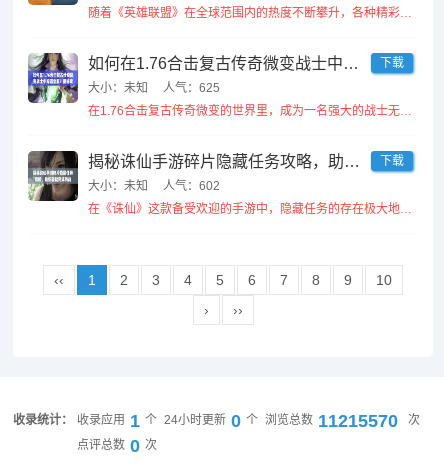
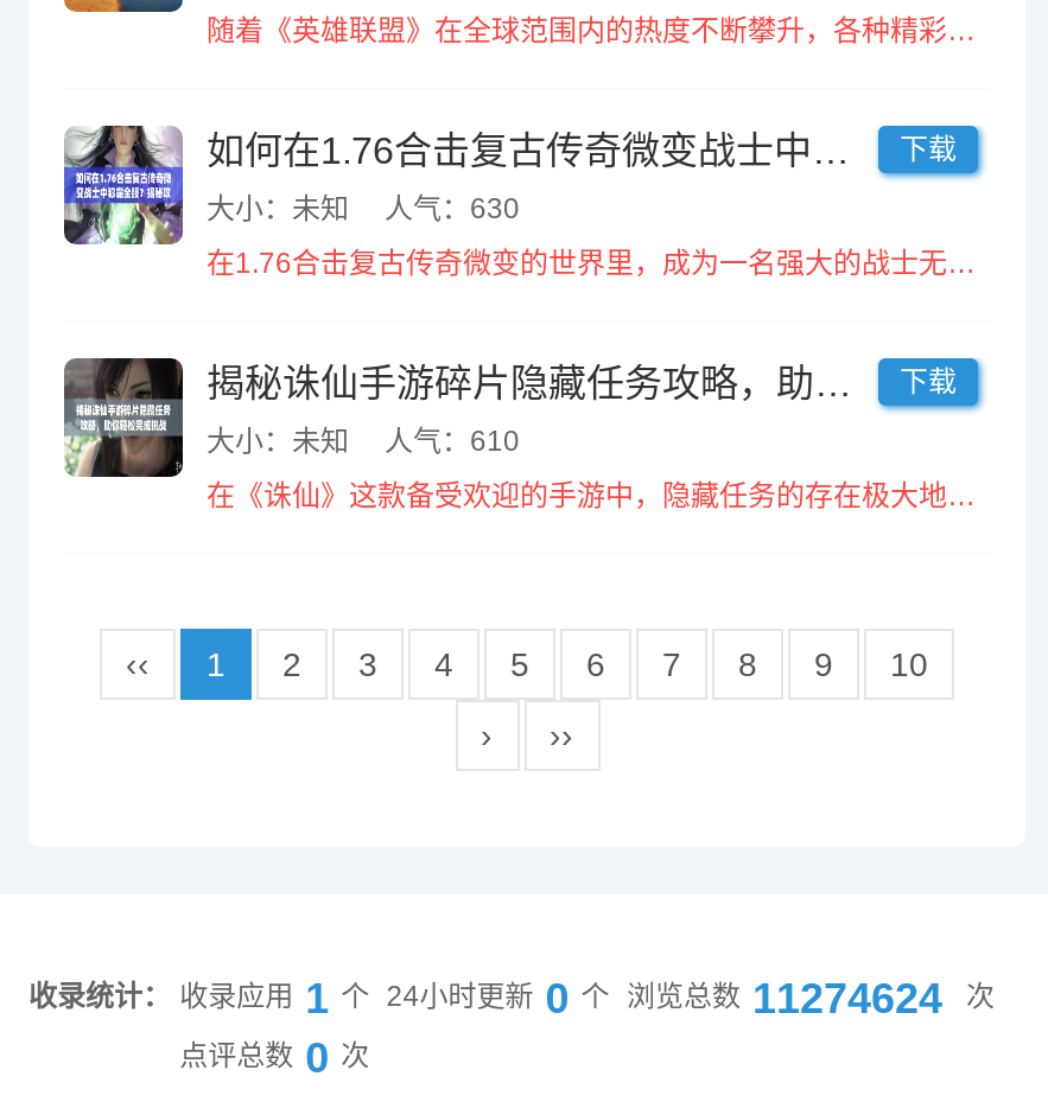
[88,81,220,95] 大小：未知 人气：625 -> [207,192,520,225] 大小：未知 人气：630
[88,179,220,193] 大小：未知 人气：602 -> [207,425,520,458] 大小：未知 人气：610
[13,411,420,431] 收录统计： 收录应用 1 个 24小时更新 0 个 浏览总数 11215570 次 -> [28,976,995,1023] 收录统计： 收录应用 1 个 24小时更新 0 个 浏览总数 11274624 次

